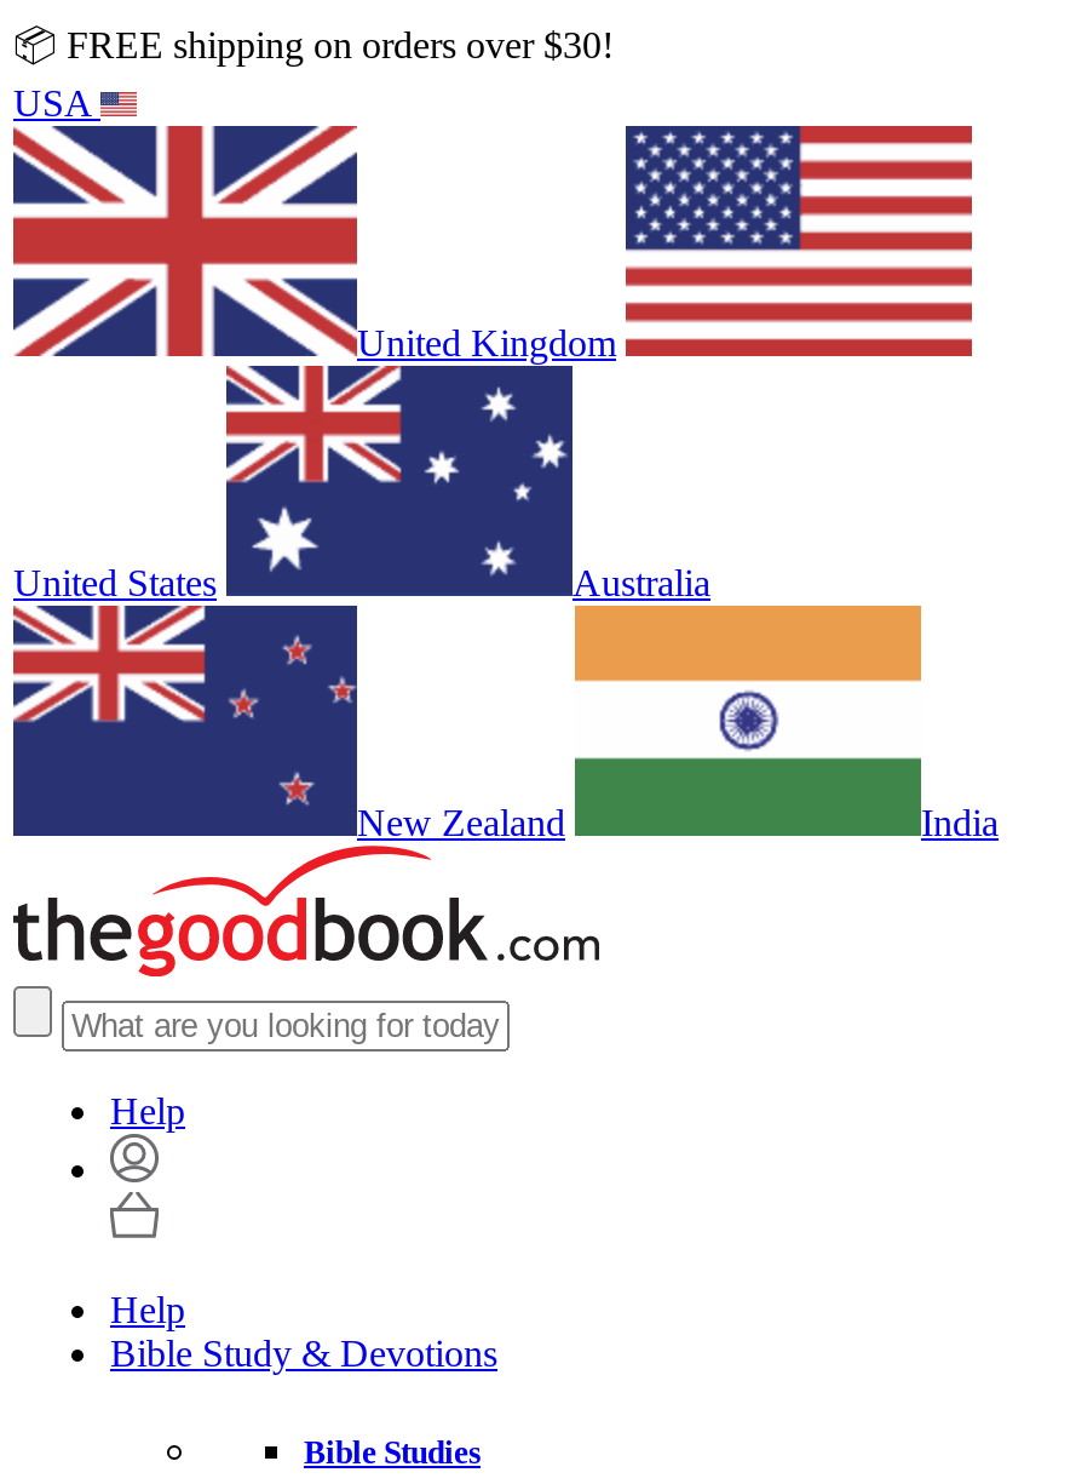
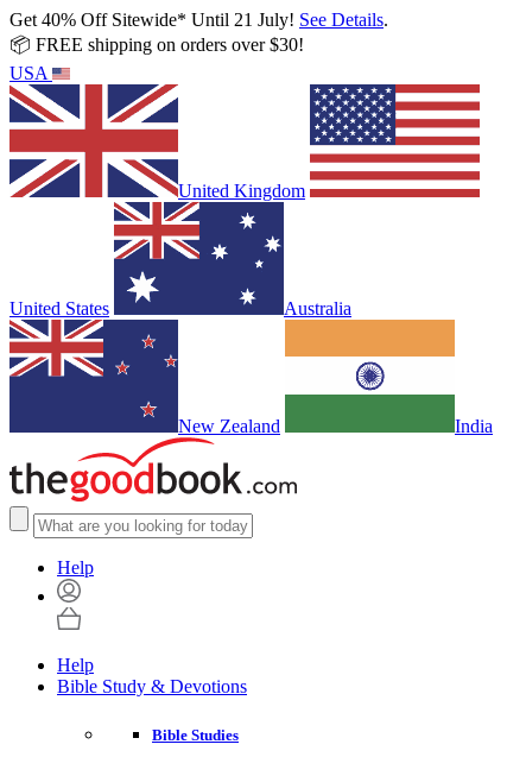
none -> [9,10,388,30] Get 40% Off Sitewide* Until 21 July! See Details.

